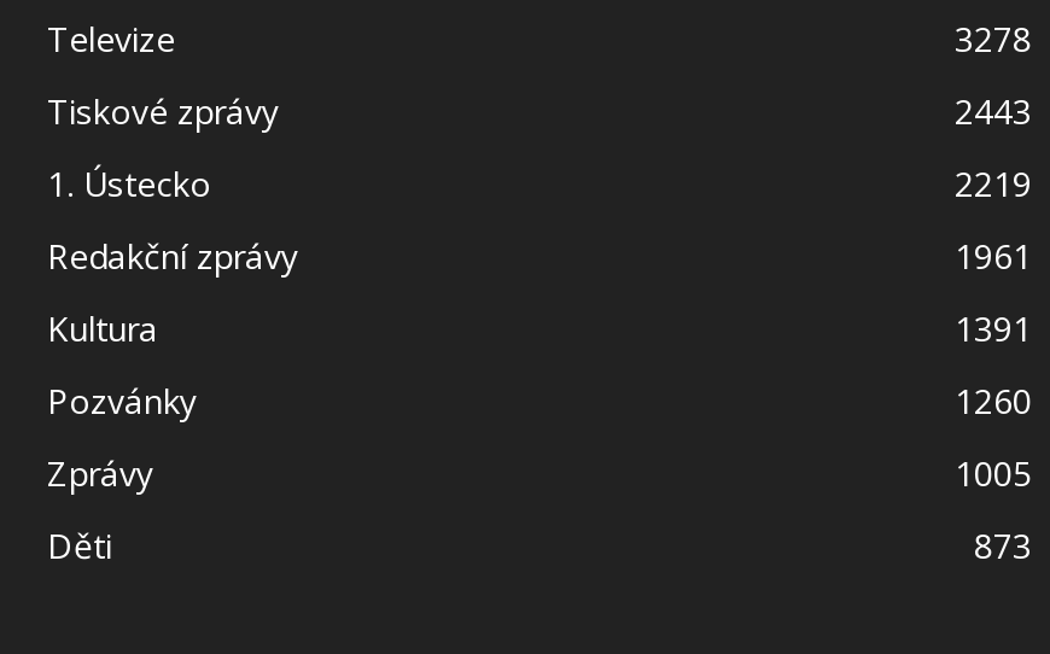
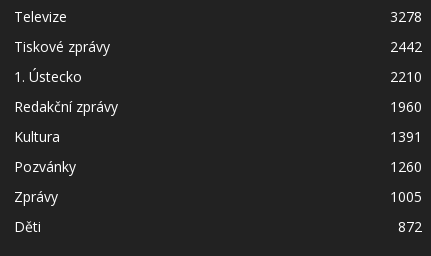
[955,87,1032,133] 2443 -> [390,37,422,56] 2442
[955,160,1032,206] 2219 -> [390,67,422,86] 2210
[955,232,1032,278] 1961 -> [390,97,422,116] 1960
[974,522,1032,568] 873 -> [398,217,422,236] 872

